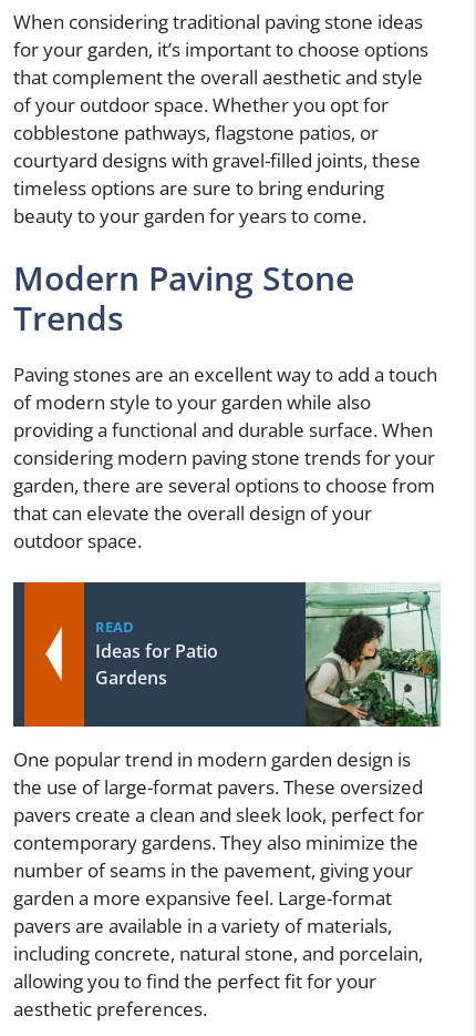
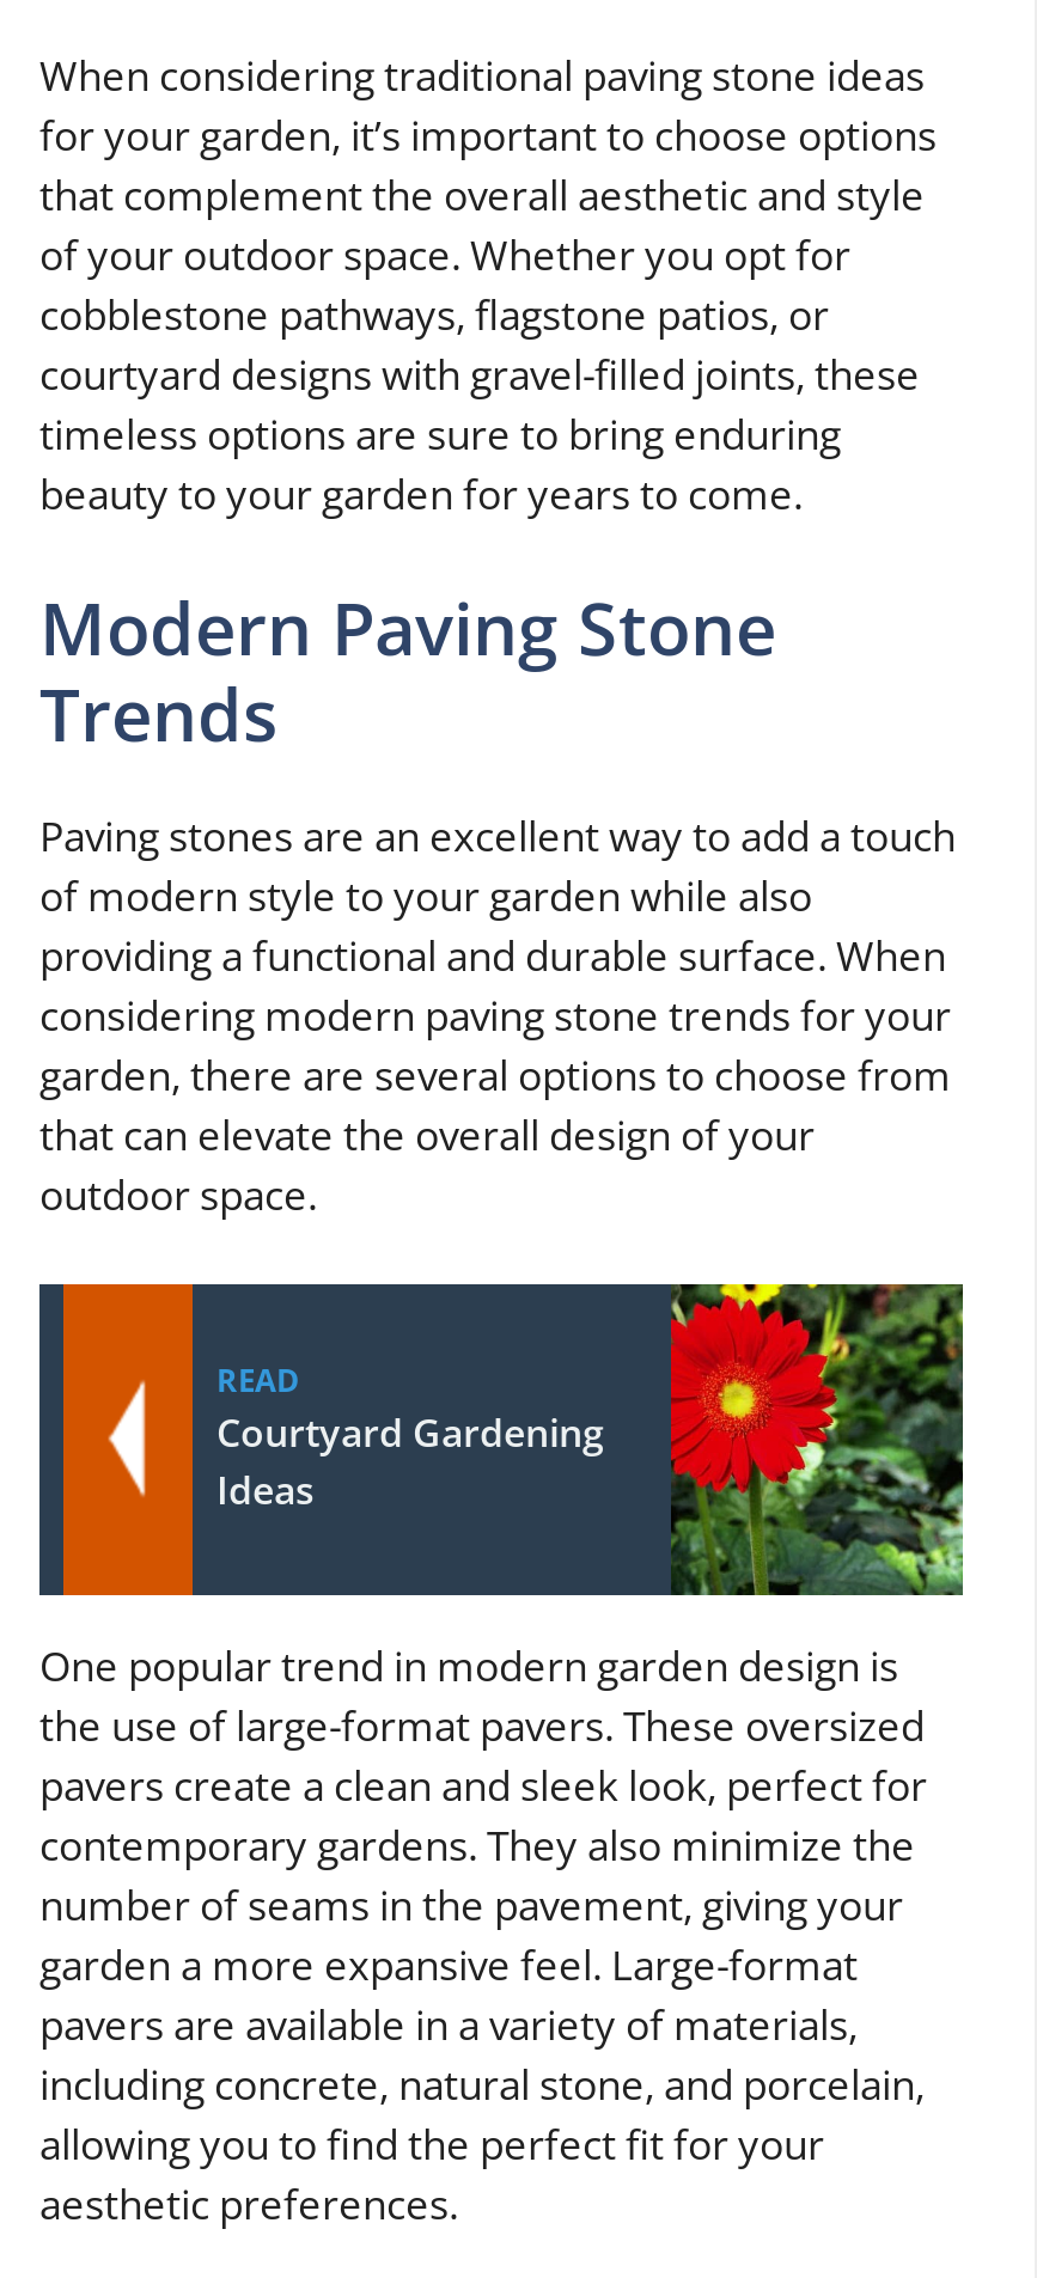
[304,582,441,728] [image] -> [669,1282,965,1595] [image]
[95,639,218,690] Ideas for Patio | Gardens -> [216,1406,604,1516] Courtyard Gardening | Ideas

